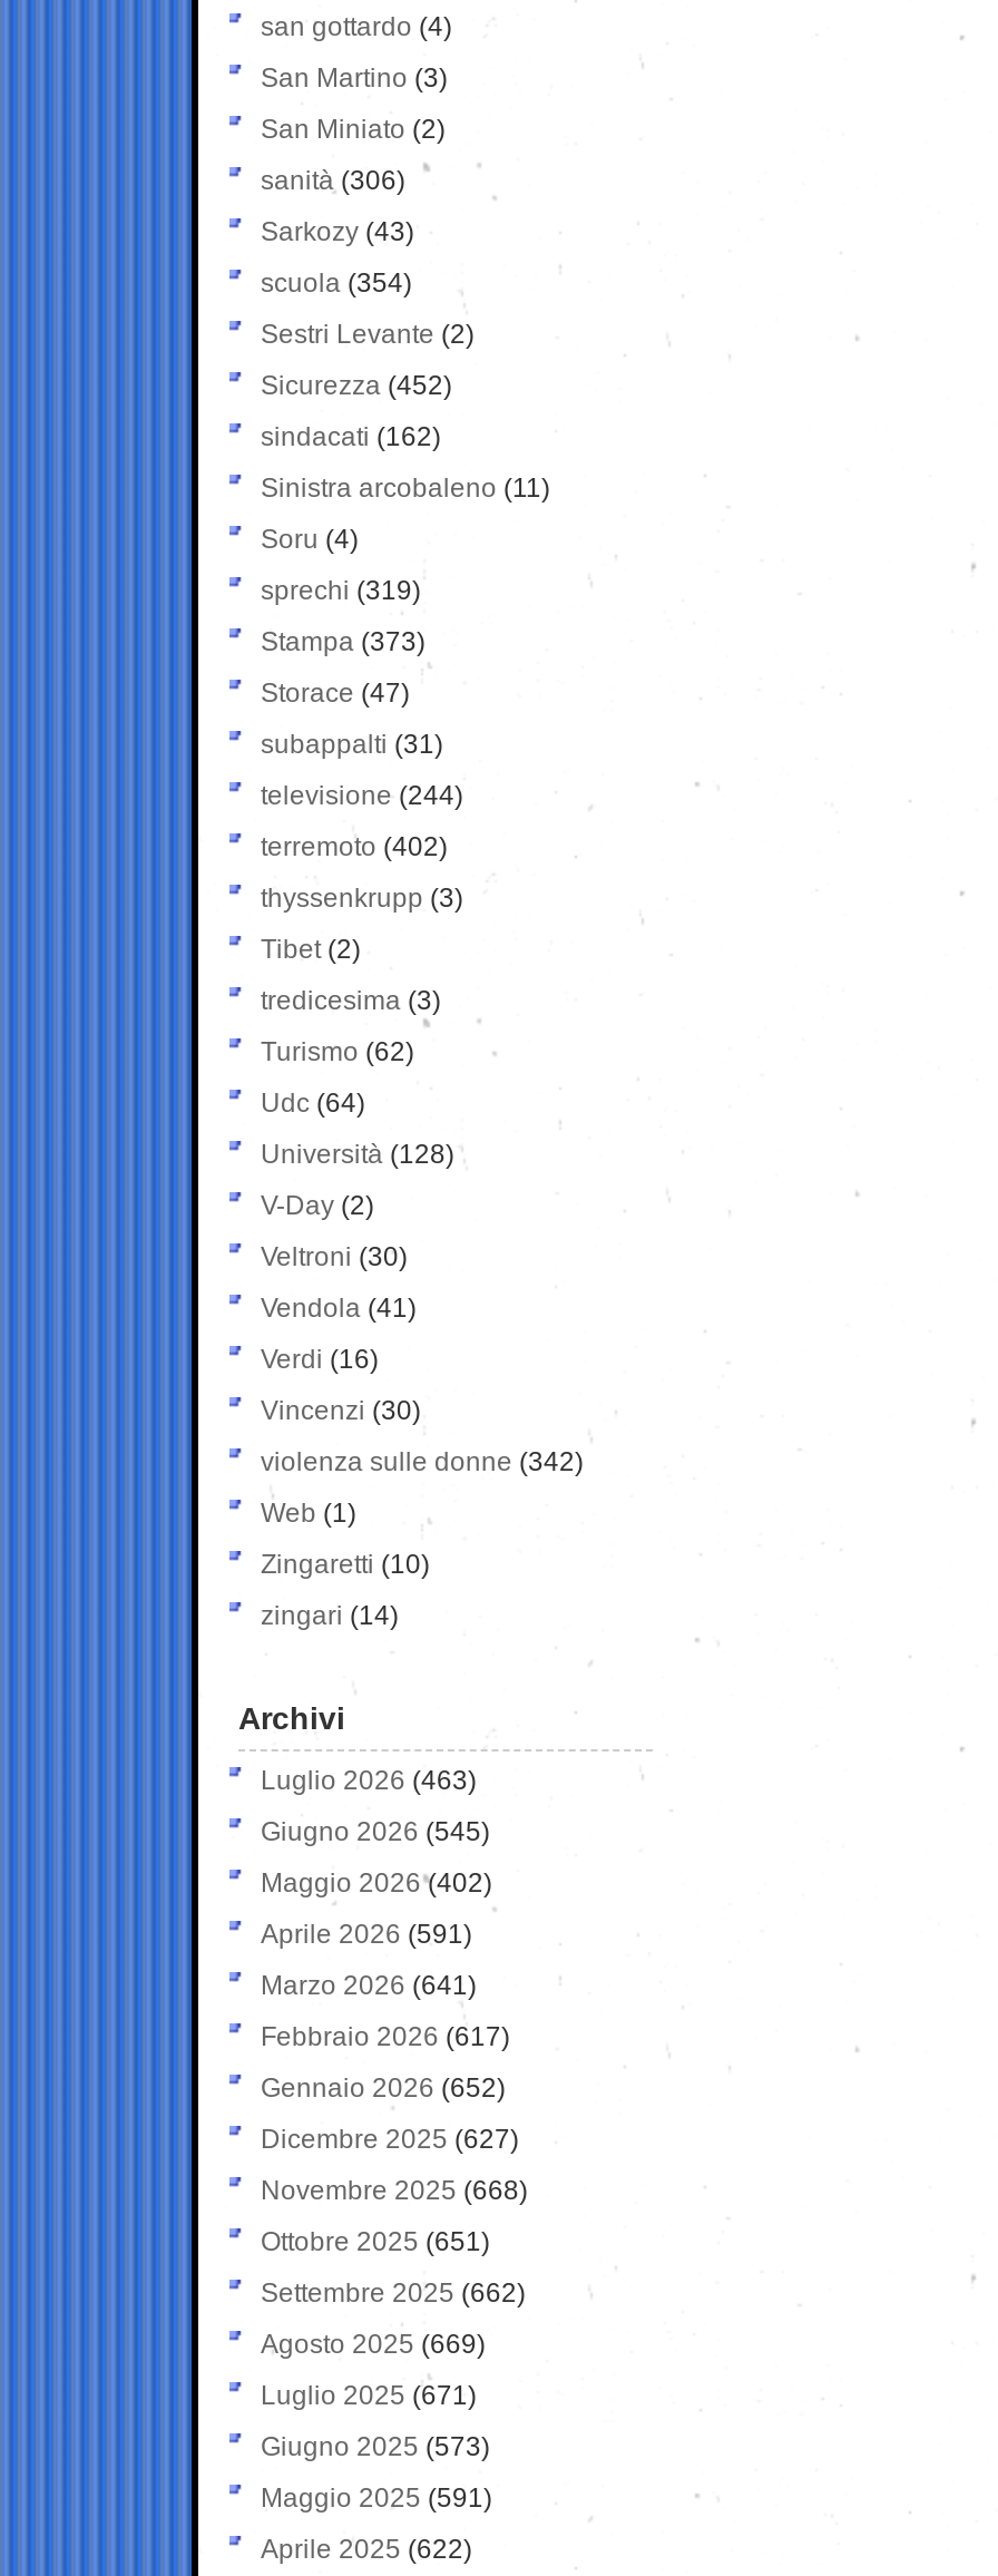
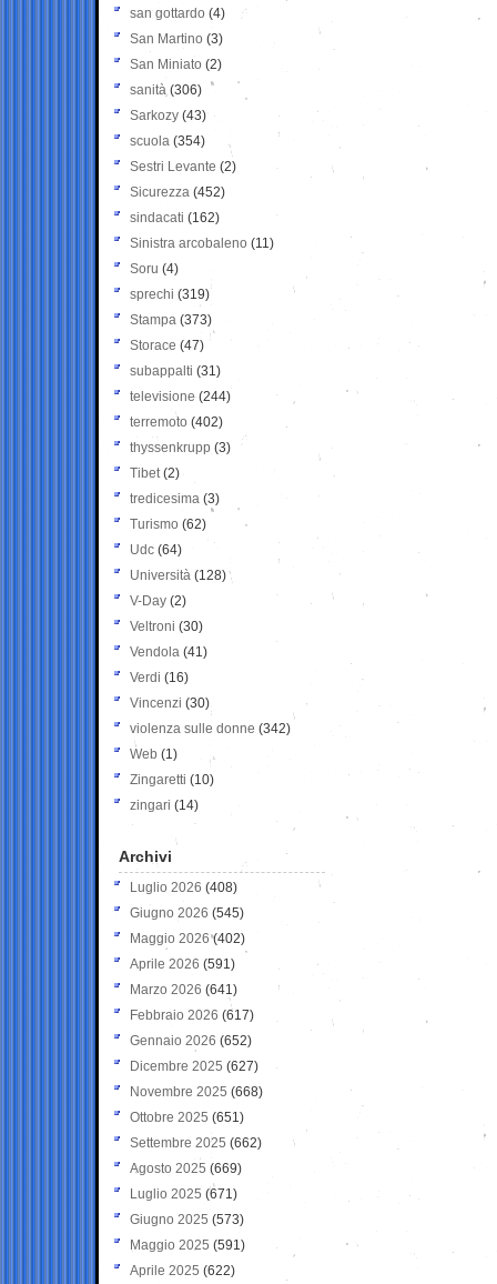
[261,1765,477,1796] Luglio 2026 (463) -> [130,880,237,895] Luglio 2026 (408)

